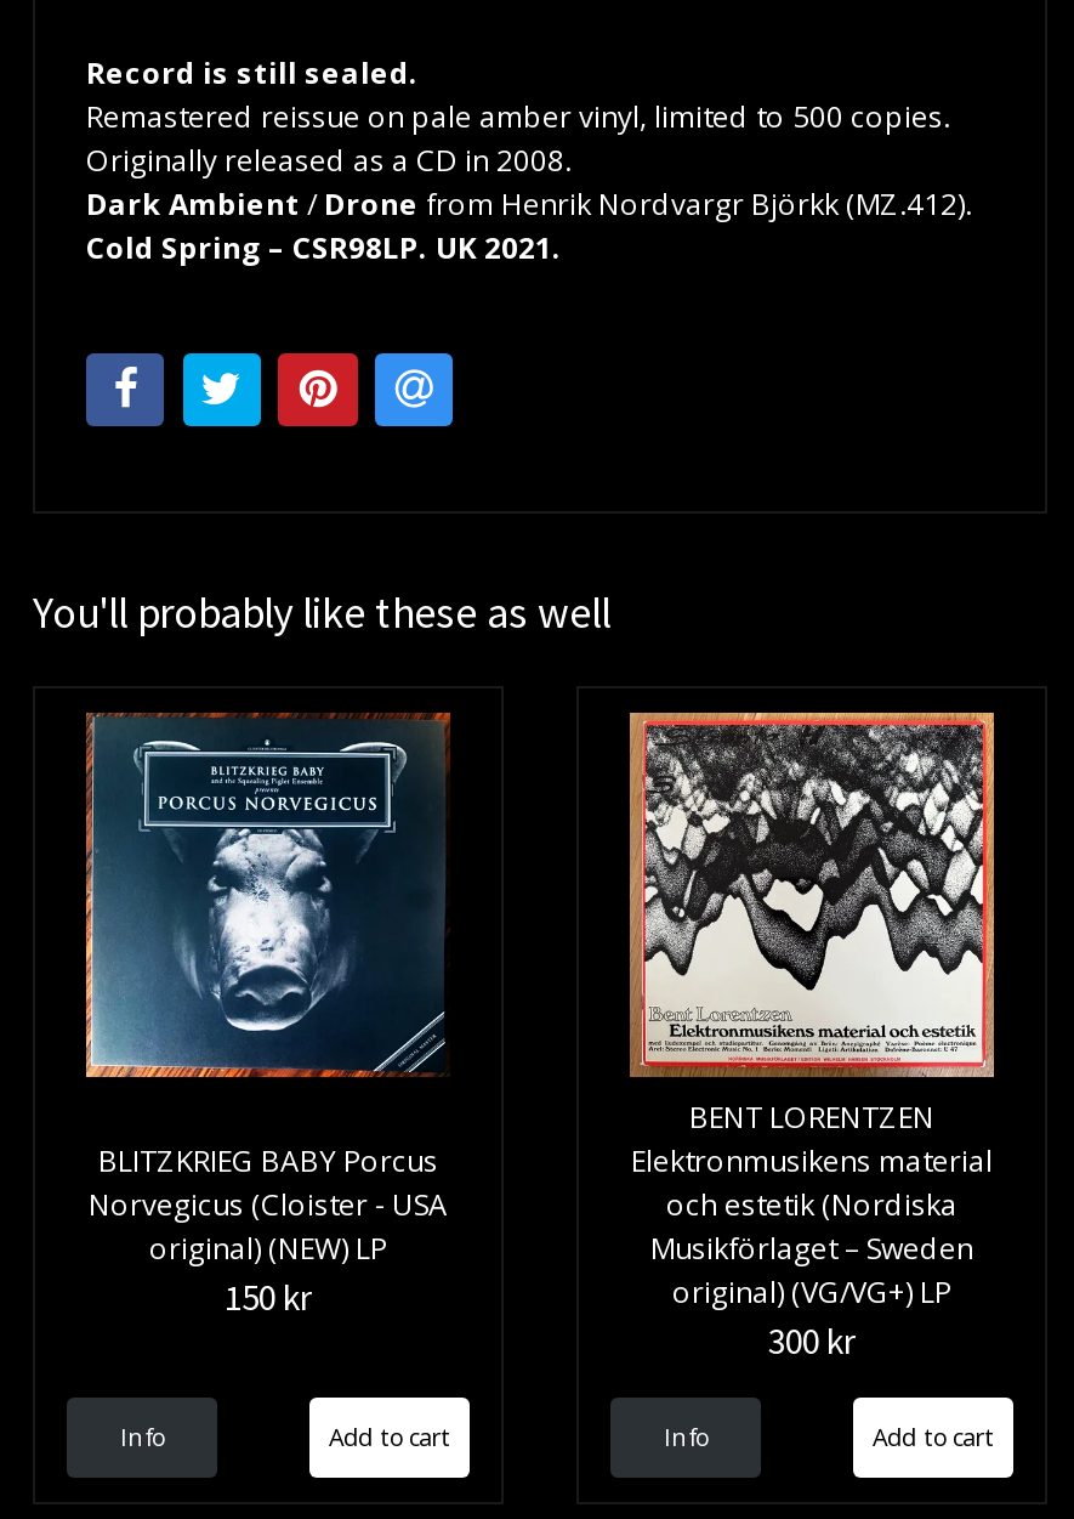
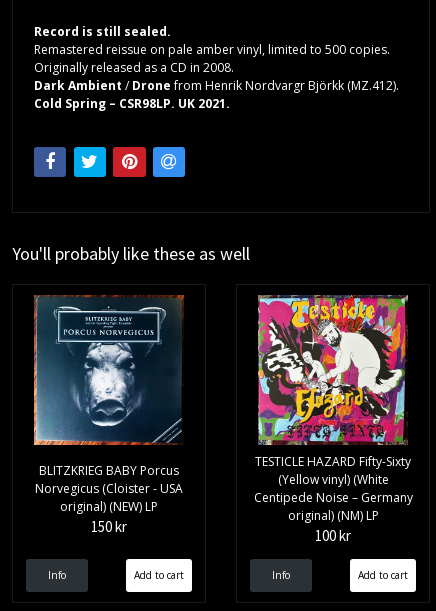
[627,710,996,1364] [image] | BENT LORENTZEN | Elektronmusikens material | och estetik (Nordiska | Musikförlaget – Sweden | original) (VG/VG+) LP | 300 kr -> [253,295,412,545] [image] | TESTICLE HAZARD Fifty-Sixty | (Yellow vinyl) (White | Centipede Noise – Germany | original) (NM) LP | 100 kr

